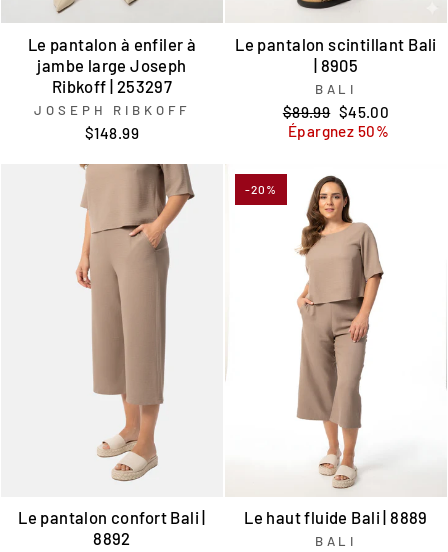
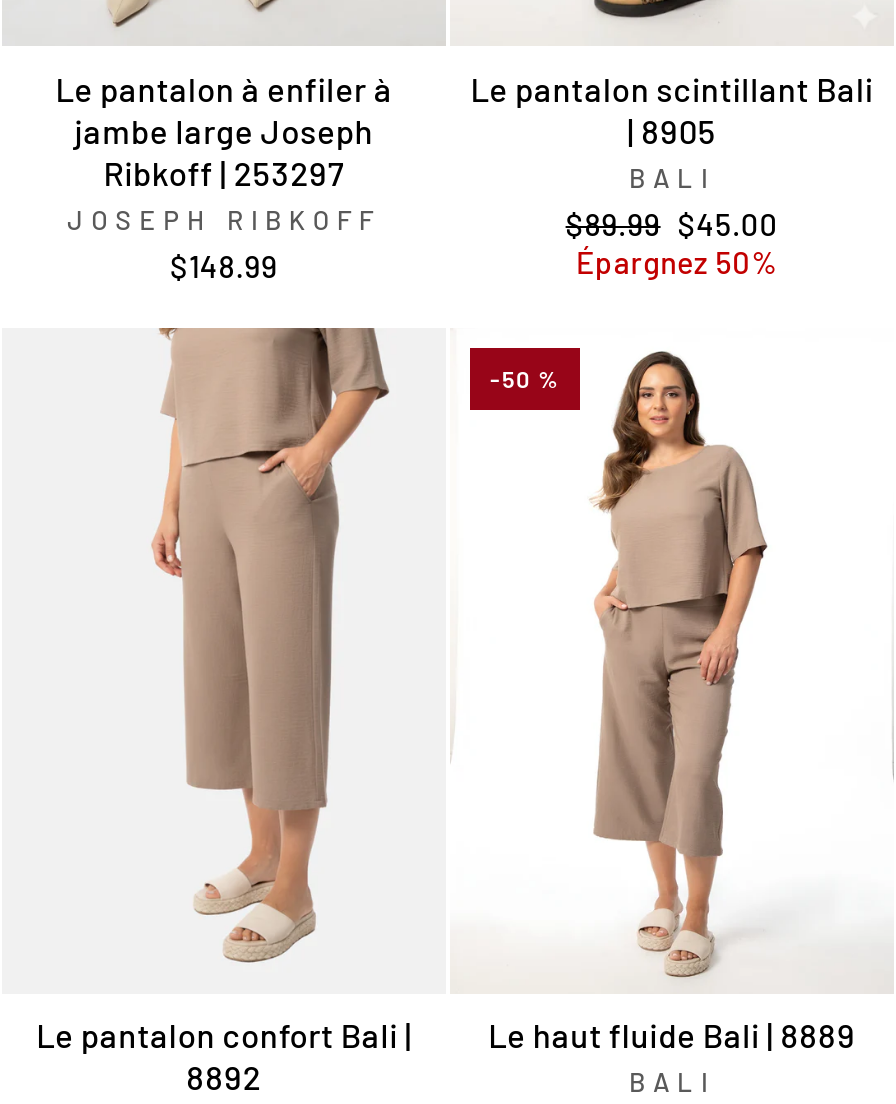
[245,181,277,195] -20% -> [490,363,560,391] -50 %

